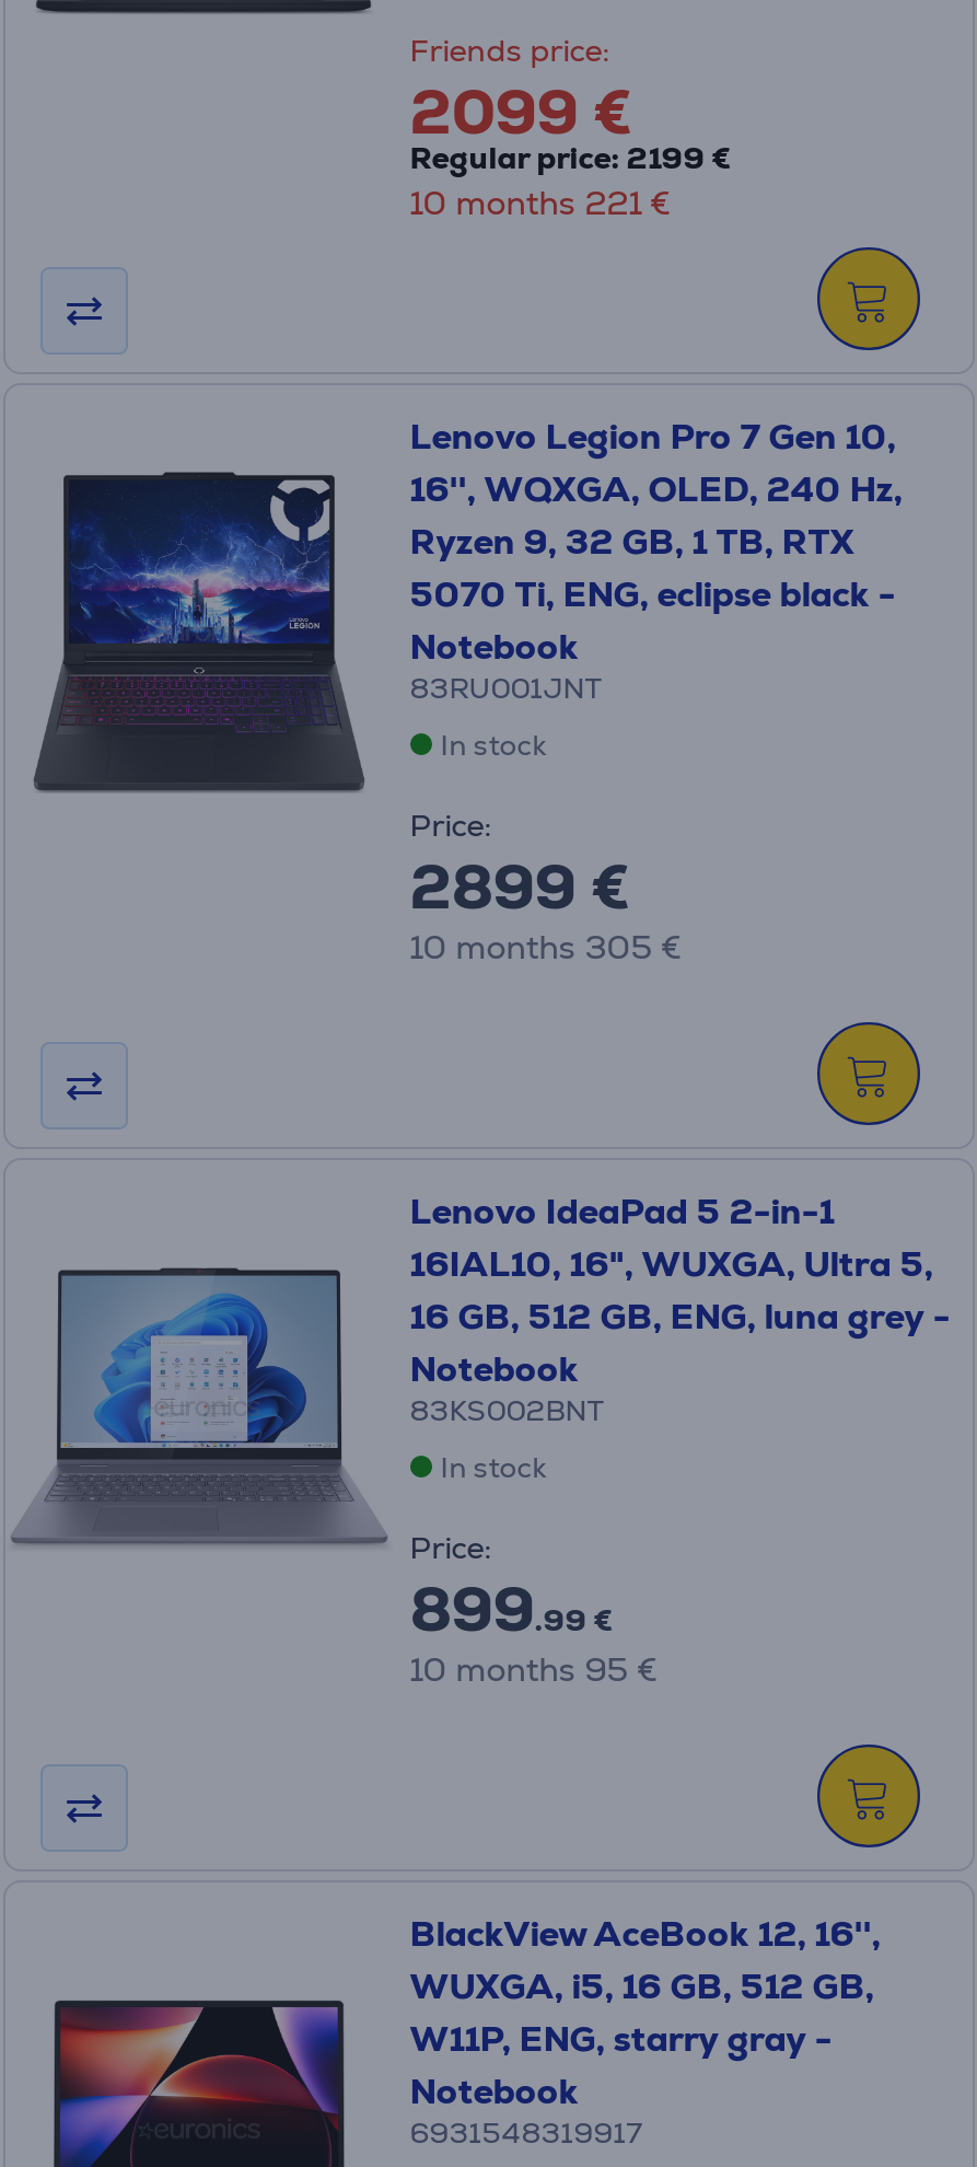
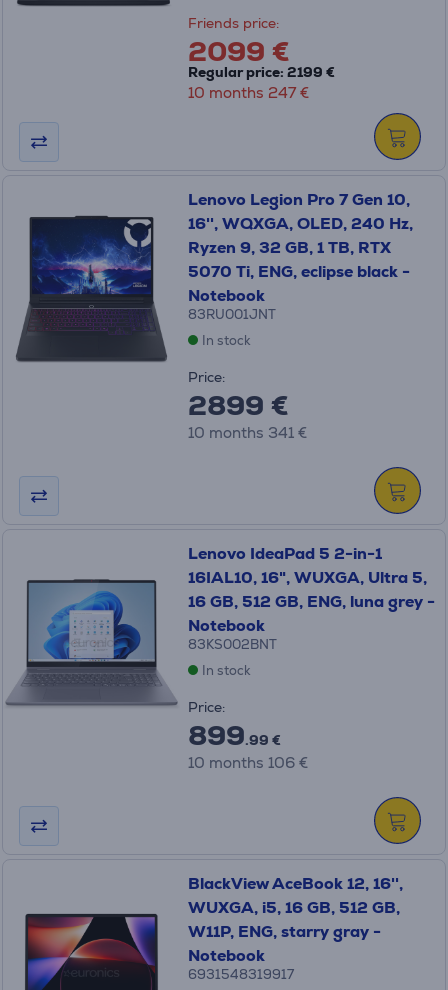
[410,182,670,223] 10 months 221 € -> [188,83,309,102] 10 months 247 €
[410,926,681,967] 10 months 305 € -> [188,423,307,442] 10 months 341 €
[410,1648,657,1690] 10 months 95 € -> [188,753,308,772] 10 months 106 €

